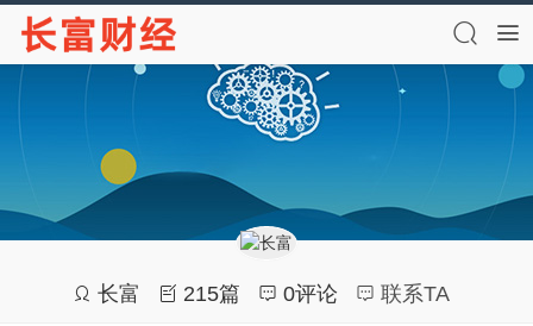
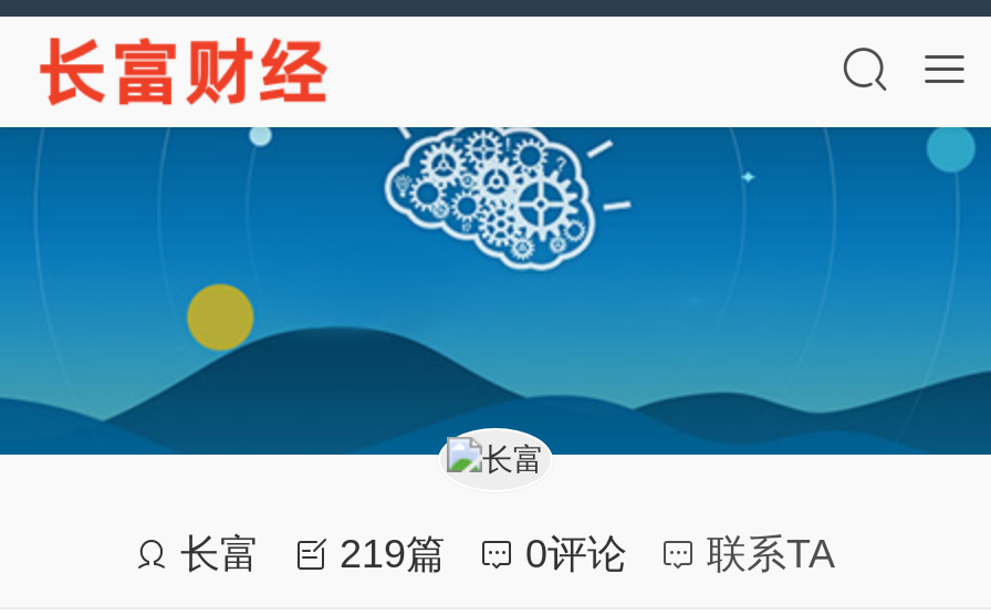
[177,282,240,306] 215篇 -> [328,532,446,576] 219篇

